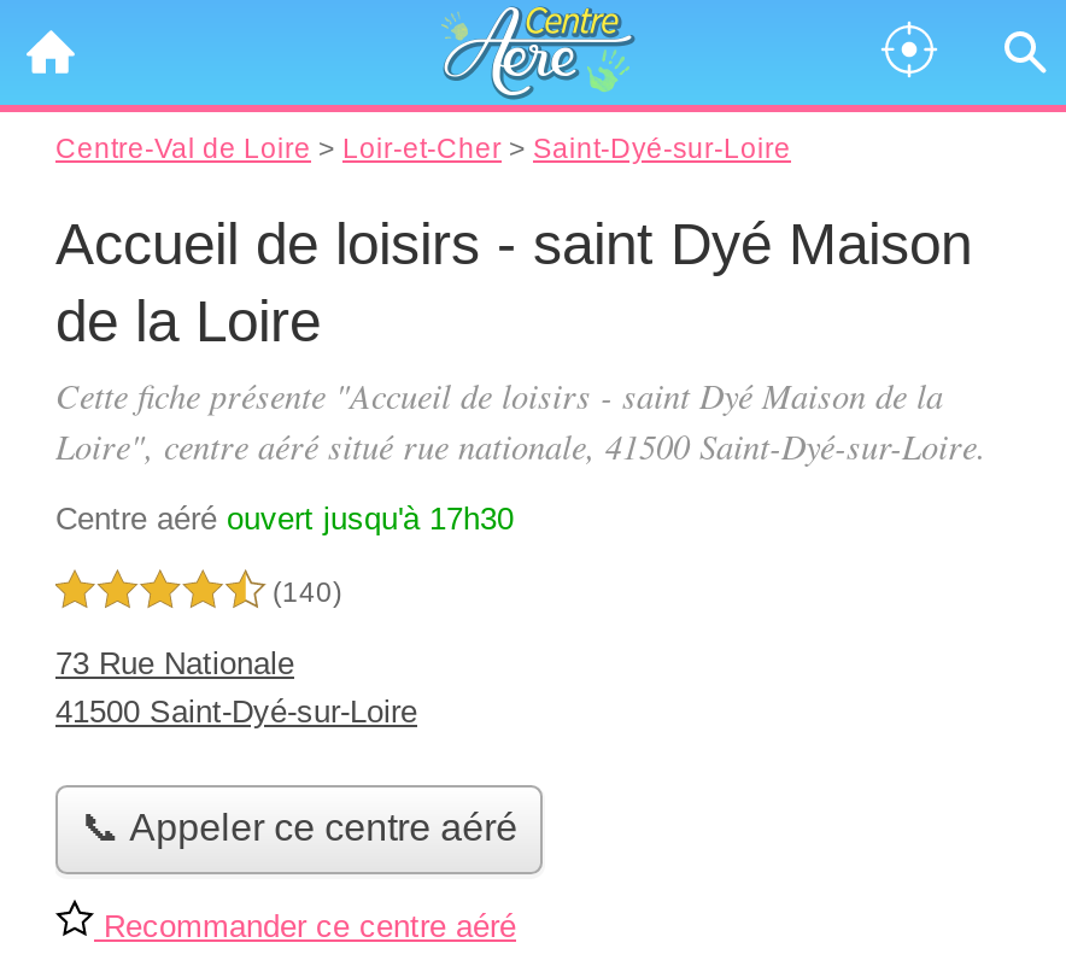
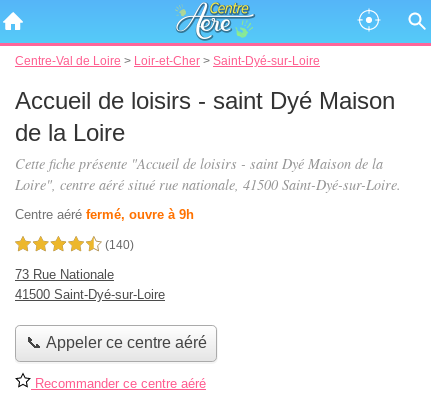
[55,500,514,537] Centre aéré ouvert jusqu'à 17h30 -> [15,207,194,222] Centre aéré fermé, ouvre à 9h

